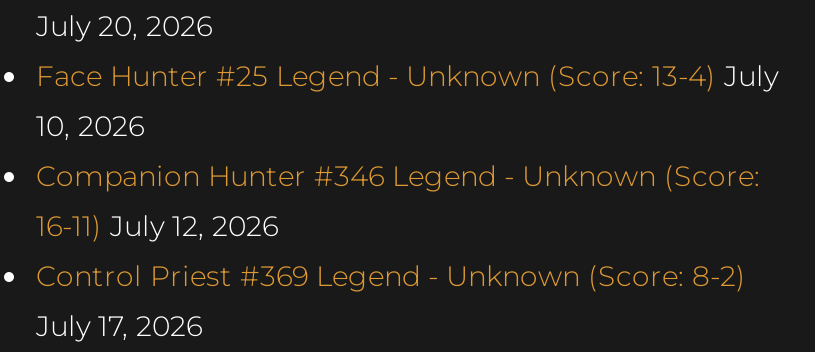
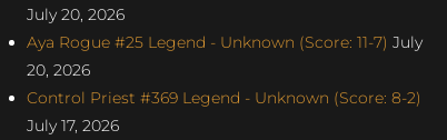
[36,58,778,244] Face Hunter #25 Legend - Unknown (Score: 13-4) July | 10, 2026 | Companion Hunter #346 Legend - Unknown (Score: | 16-11) July 12, 2026 -> [27,32,423,80] Aya Rogue #25 Legend - Unknown (Score: 11-7) July | 20, 2026

